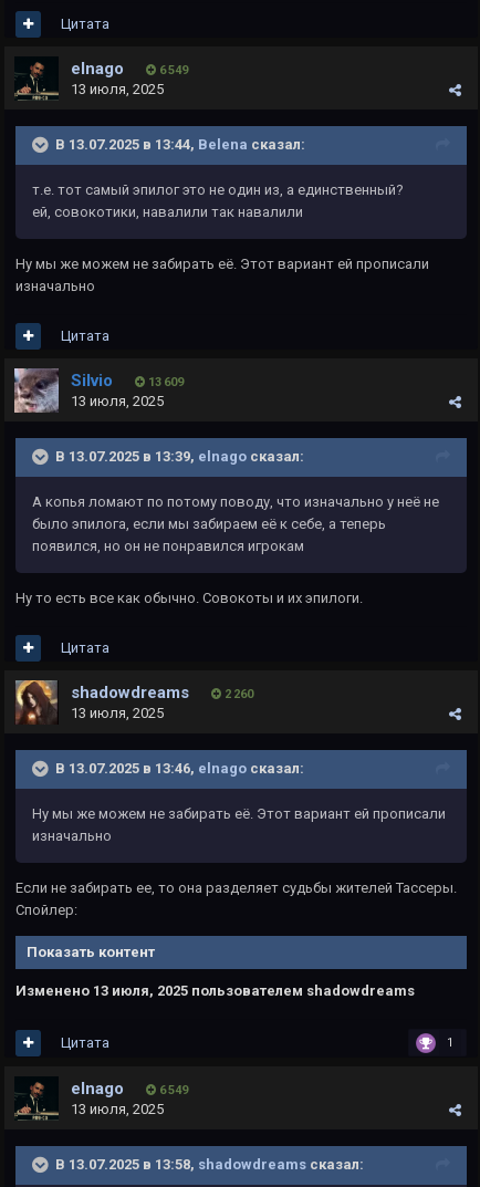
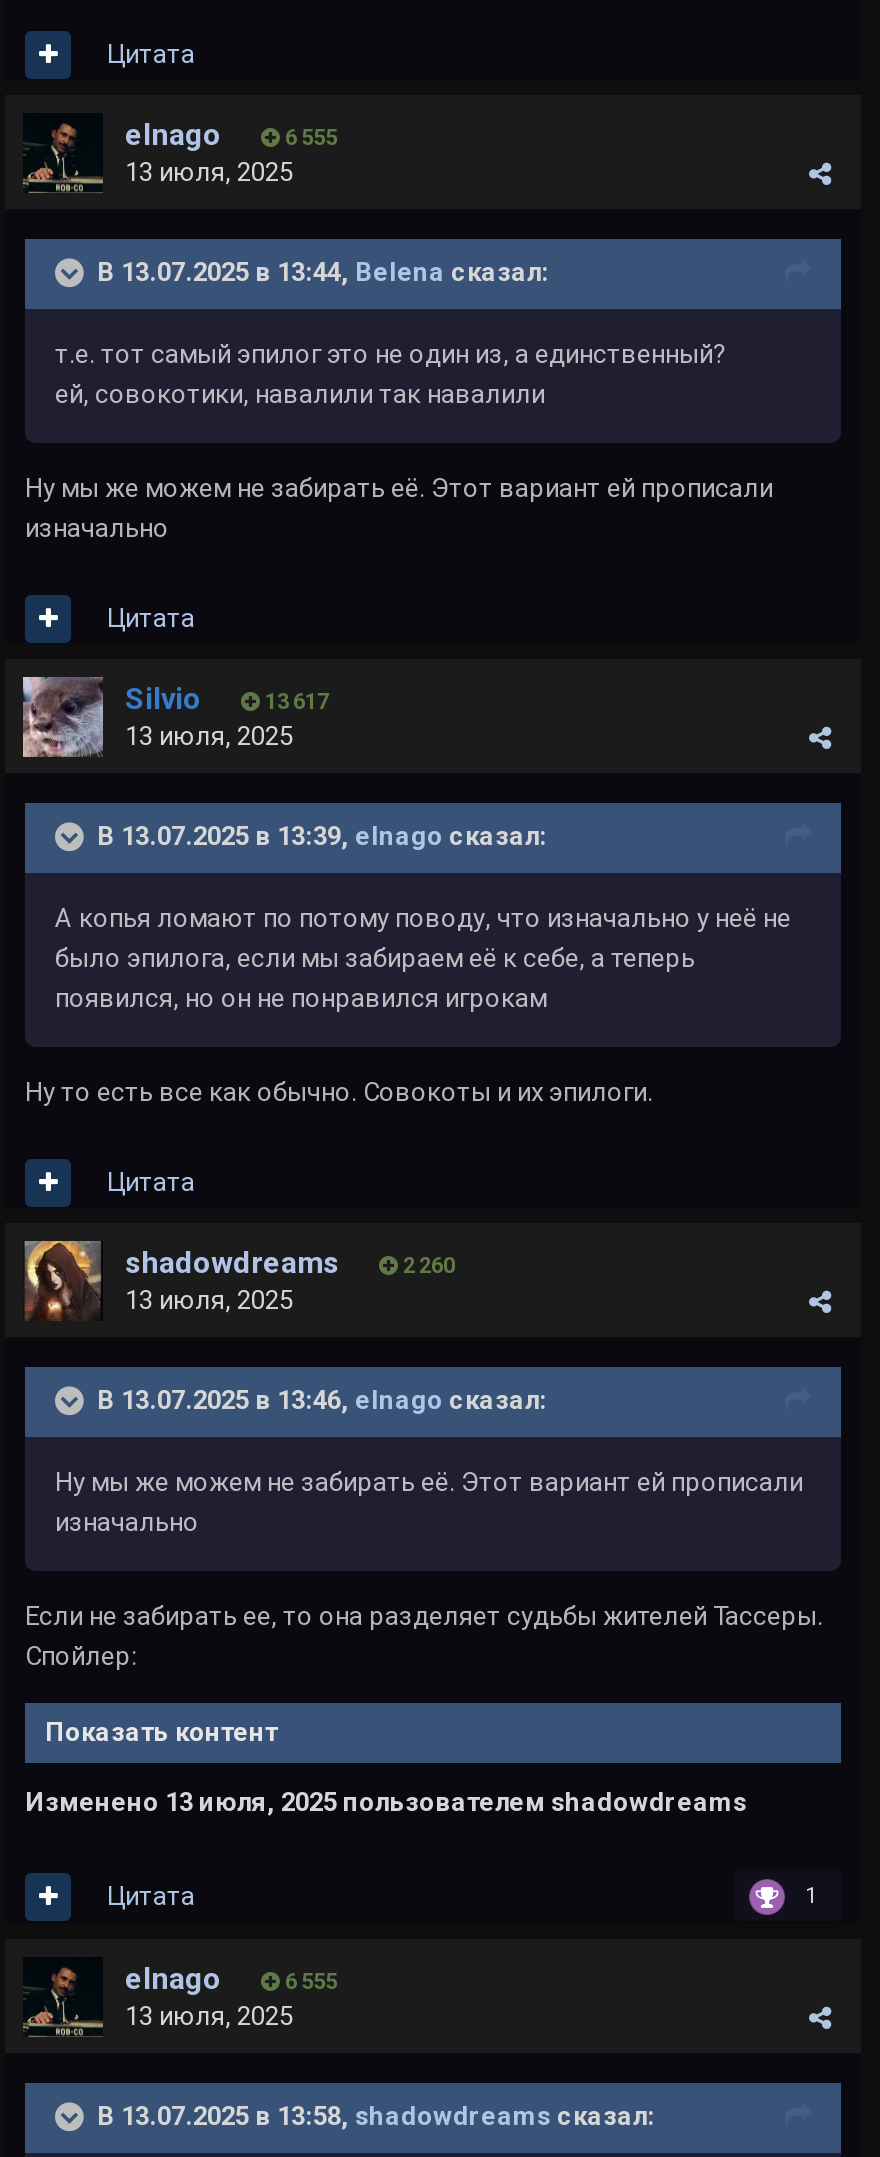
[156,63,188,77] 6 549 -> [279,125,337,151] 6 555
[145,375,184,389] 13 609 -> [259,689,329,715] 13 617
[156,1083,188,1097] 6 549 -> [279,1969,337,1995] 6 555

